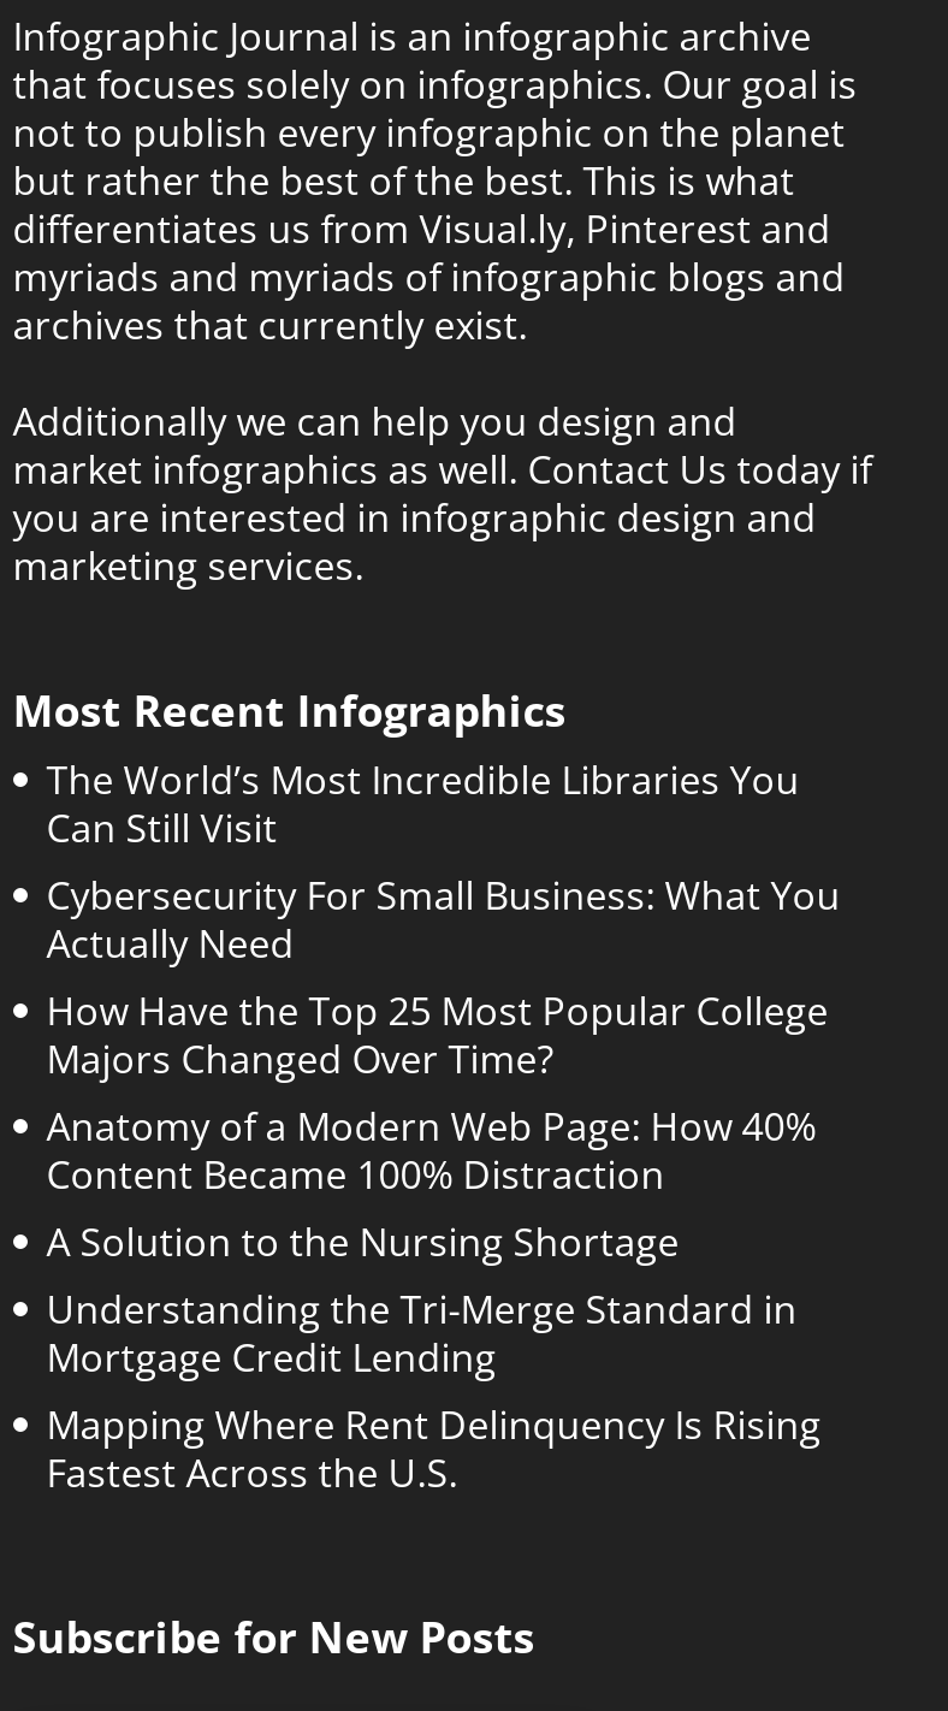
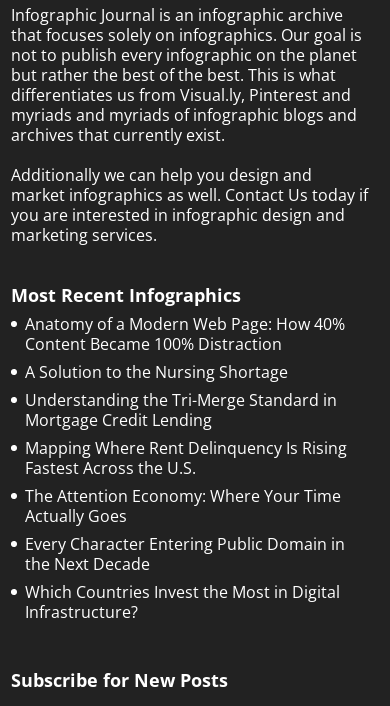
[46,753,840,1085] The World’s Most Incredible Libraries You | Can Still Visit | Cybersecurity For Small Business: What You | Actually Need | How Have the Top 25 Most Popular College | Majors Changed Over Time? -> none
moved [46,1100,821,1499] -> [25,313,347,479]: Anatomy of a Modern Web Page: How 40% | Content Became 100% Distraction | A Solution to the Nursing Shortage | Understanding the Tri-Merge Standard in | Mortgage Credit Lending | Mapping Where Rent Delinquency Is Rising | Fastest Across the U.S.
none -> [25,485,345,623] The Attention Economy: Where Your Time | Actually Goes | Every Character Entering Public Domain in | the Next Decade | Which Countries Invest the Most in Digital | Infrastructure?

